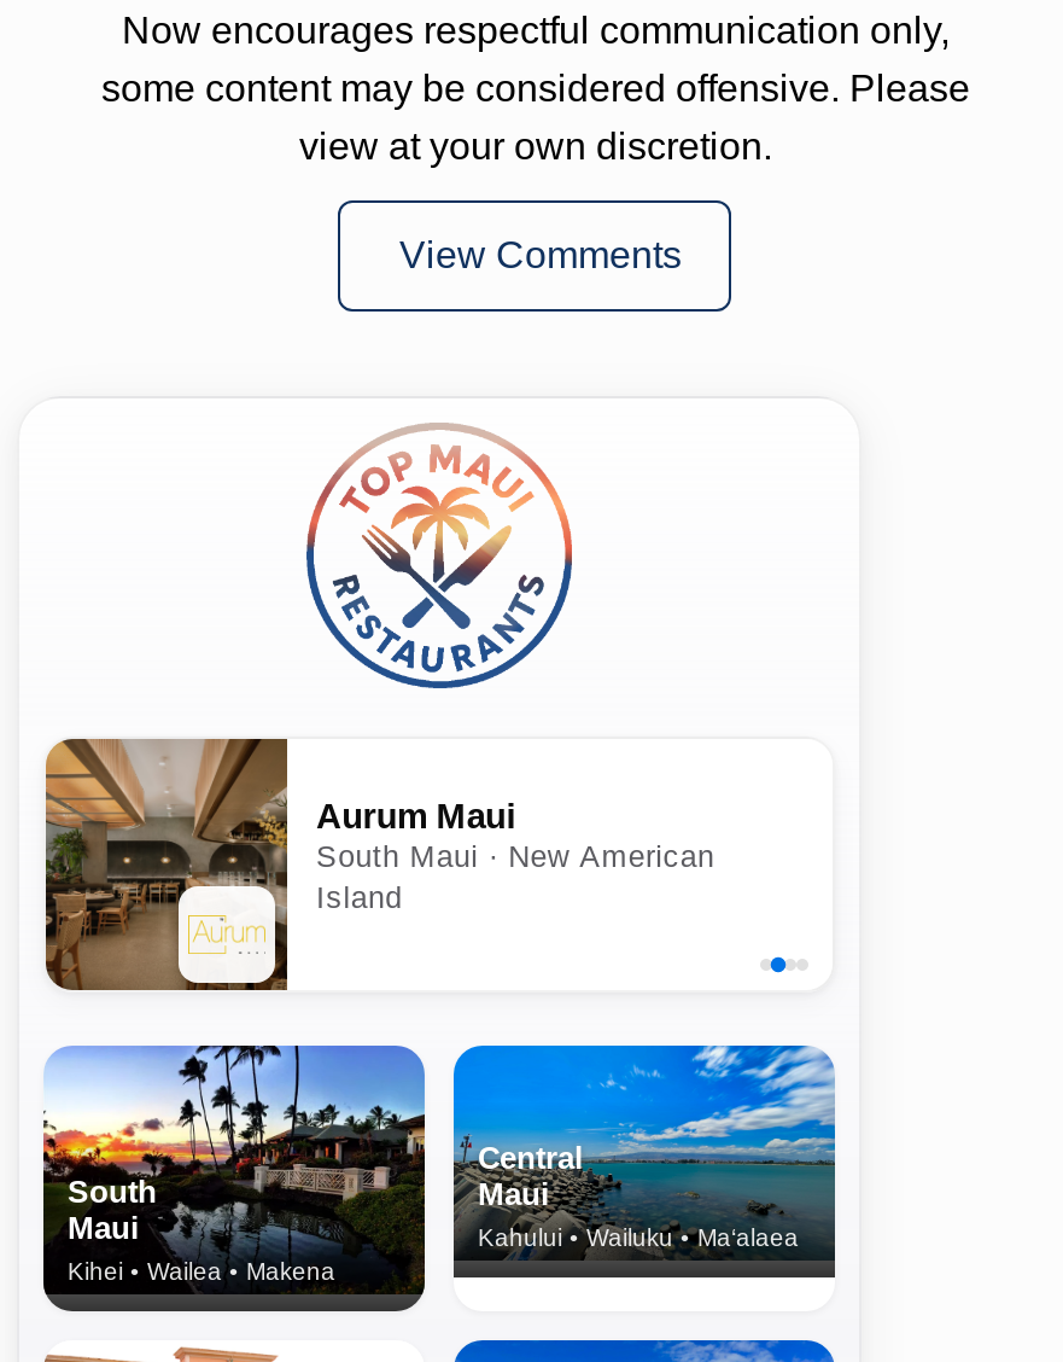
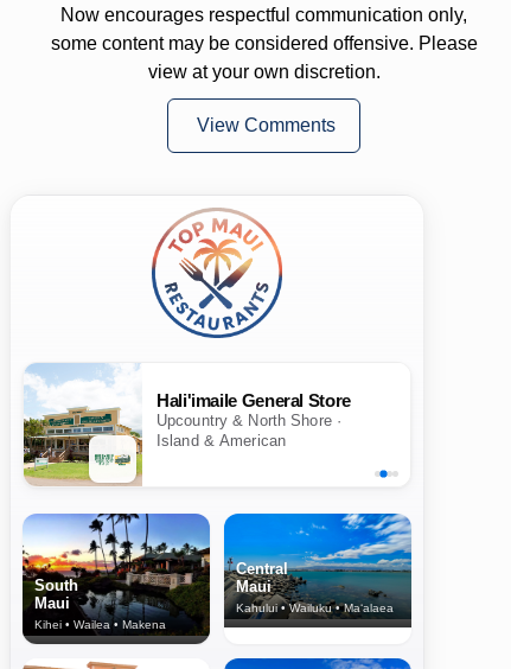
[43,737,715,993] [image] | Aurum Maui | South Maui · New American | Island -> [23,363,351,486] [image] | Hali'imaile General Store | Upcountry & North Shore · | Island & American

